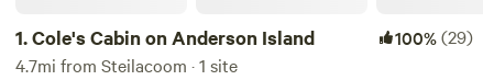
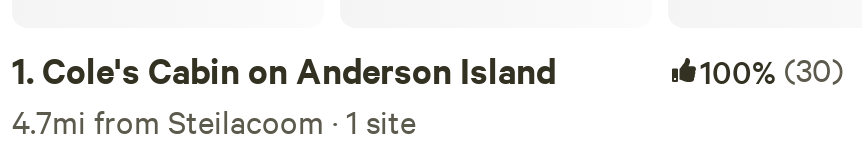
[395,24,473,49] 100% (29) -> [700,46,844,92] 100% (30)

